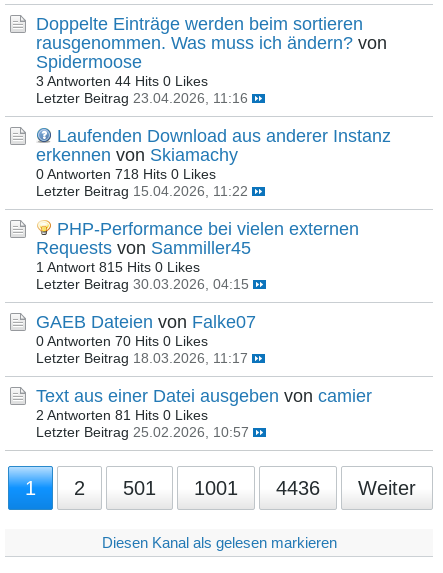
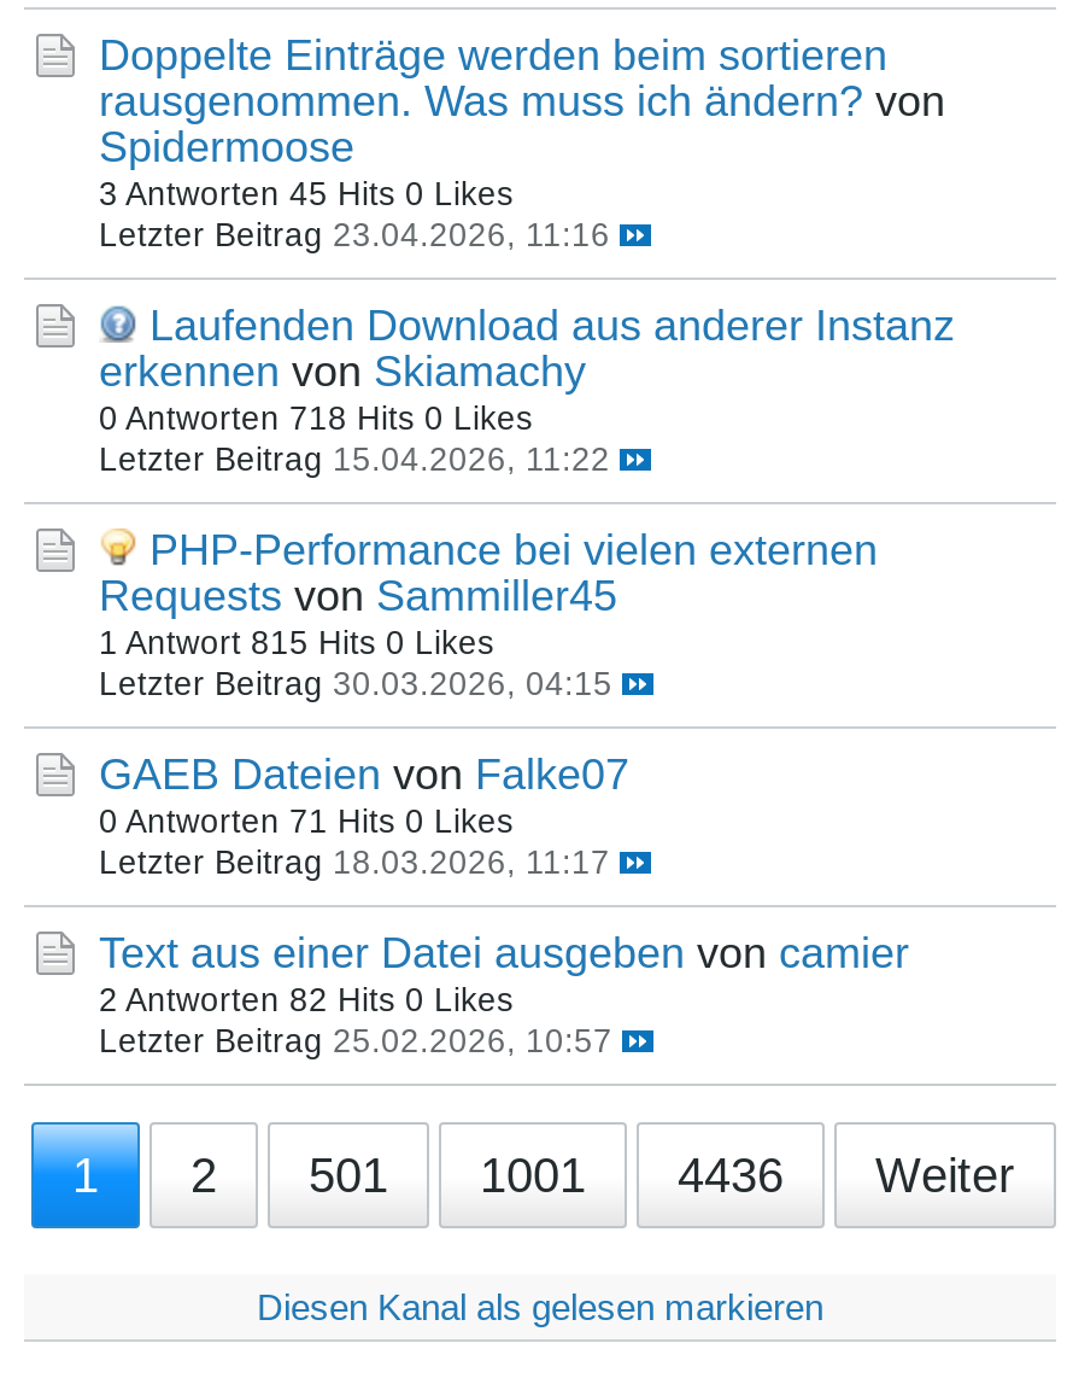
[36,74,208,89] 3 Antworten 44 Hits 0 Likes -> [99,176,514,212] 3 Antworten 45 Hits 0 Likes
[36,334,208,349] 0 Antworten 70 Hits 0 Likes -> [99,804,514,840] 0 Antworten 71 Hits 0 Likes
[36,408,208,423] 2 Antworten 81 Hits 0 Likes -> [99,982,514,1018] 2 Antworten 82 Hits 0 Likes

